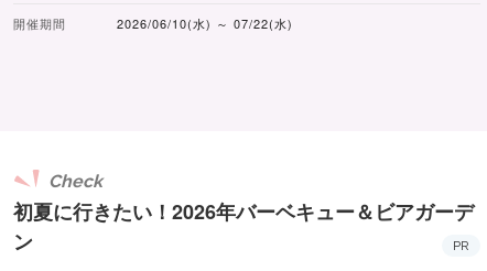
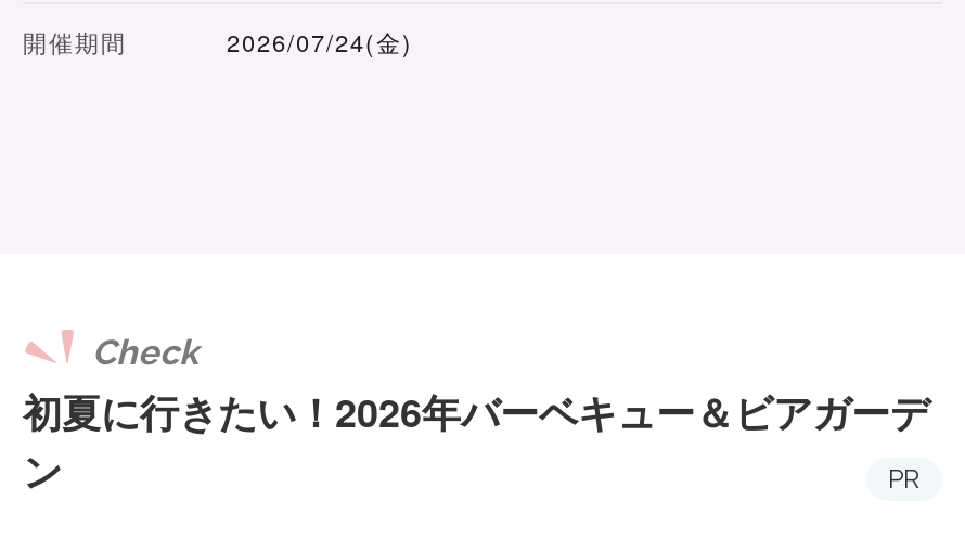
[117,15,293,32] 2026/06/10(水) ～ 07/22(水) -> [227,25,413,60] 2026/07/24(金)

